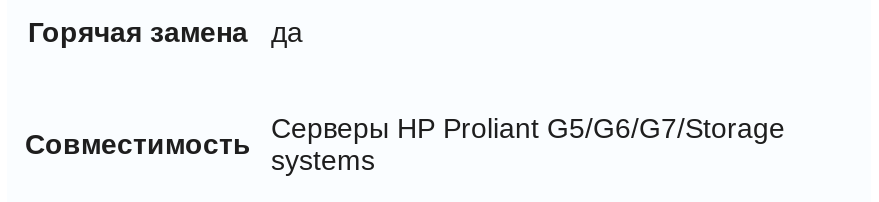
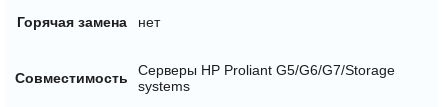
[271,17,303,49] да -> [138,14,160,30] нет

